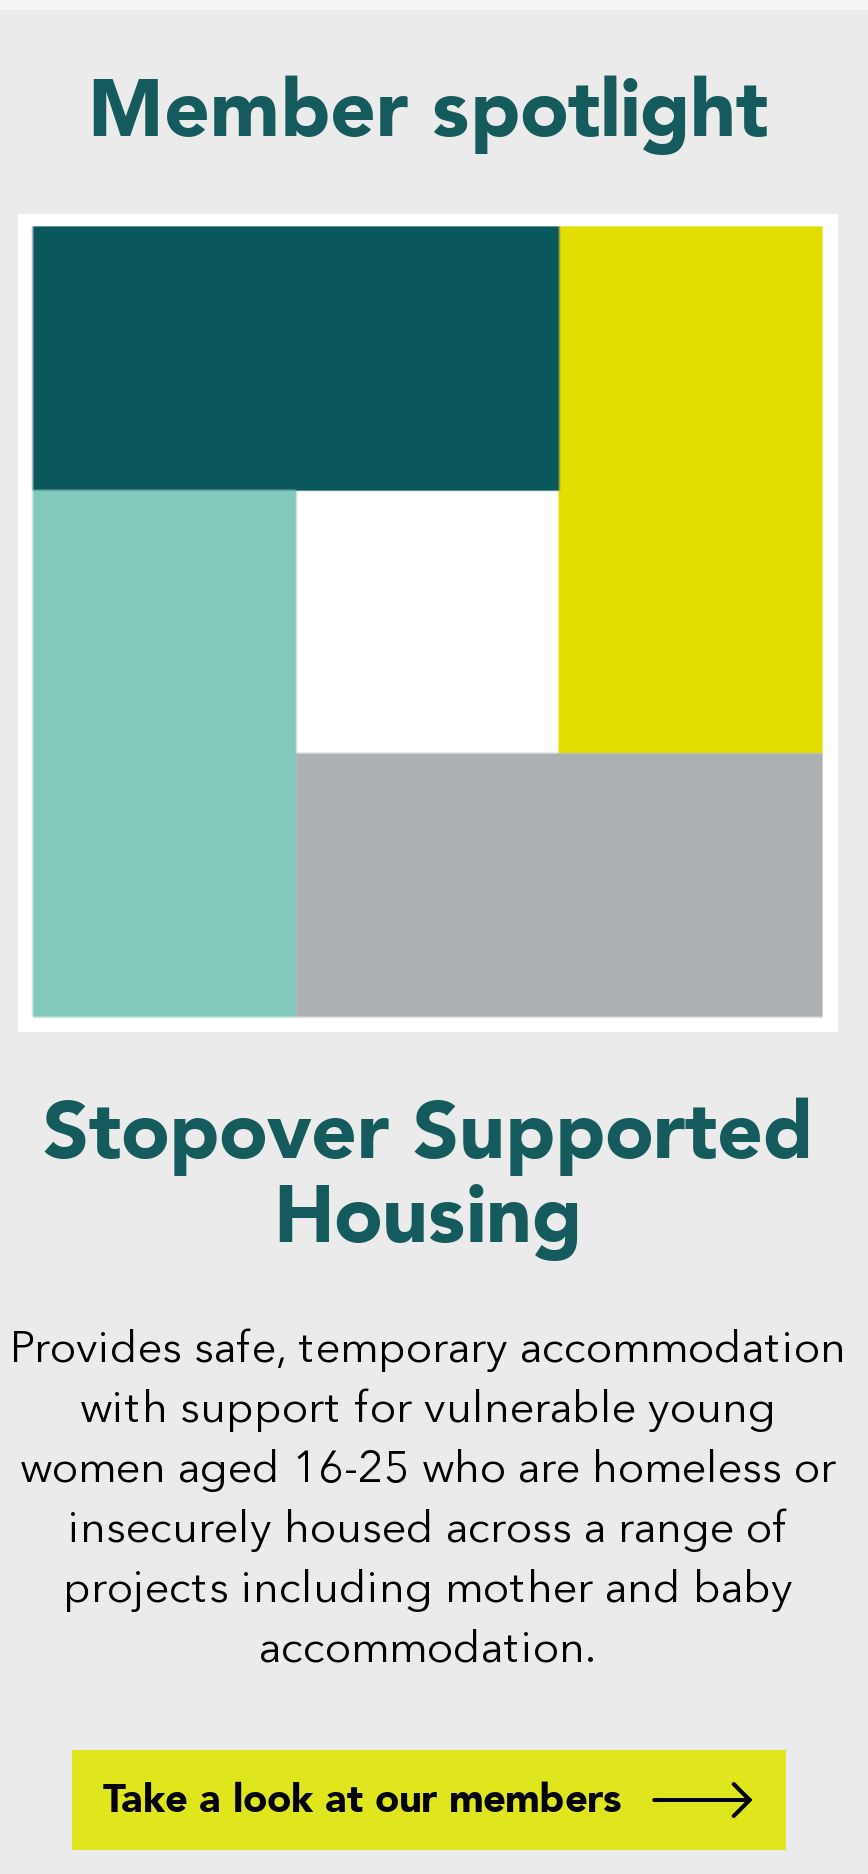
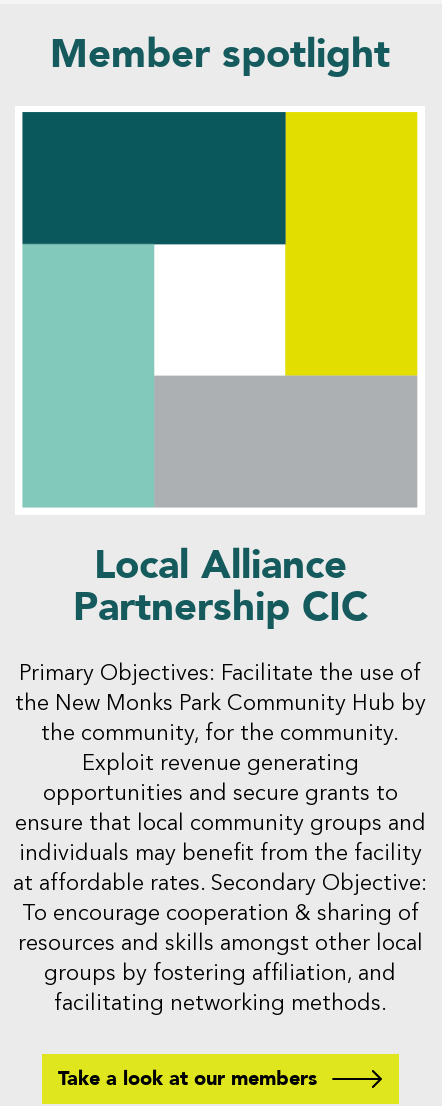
[43,1077,813,1271] Stopover Supported | Housing -> [72,538,367,635] Local Alliance | Partnership CIC
[10,1327,846,1671] Provides safe, temporary accommodation | with support for vulnerable young | women aged 16-25 who are homeless or | insecurely housed across a range of | projects including mother and baby | accommodation. -> [13,663,427,1015] Primary Objectives: Facilitate the use of | the New Monks Park Community Hub by | the community, for the community. | Exploit revenue generating | opportunities and secure grants to | ensure that local community groups and | individuals may benefit from the facility | at affordable rates. Secondary Objective: | To encourage cooperation & sharing of | resources and skills amongst other local | groups by fostering affiliation, and | facilitating networking methods.

